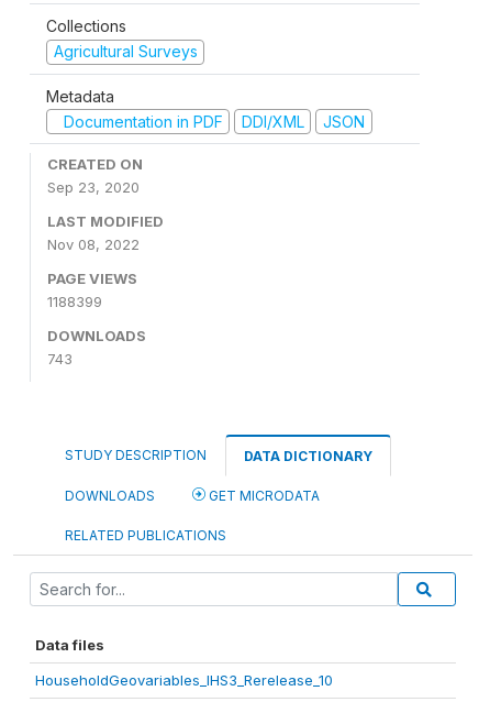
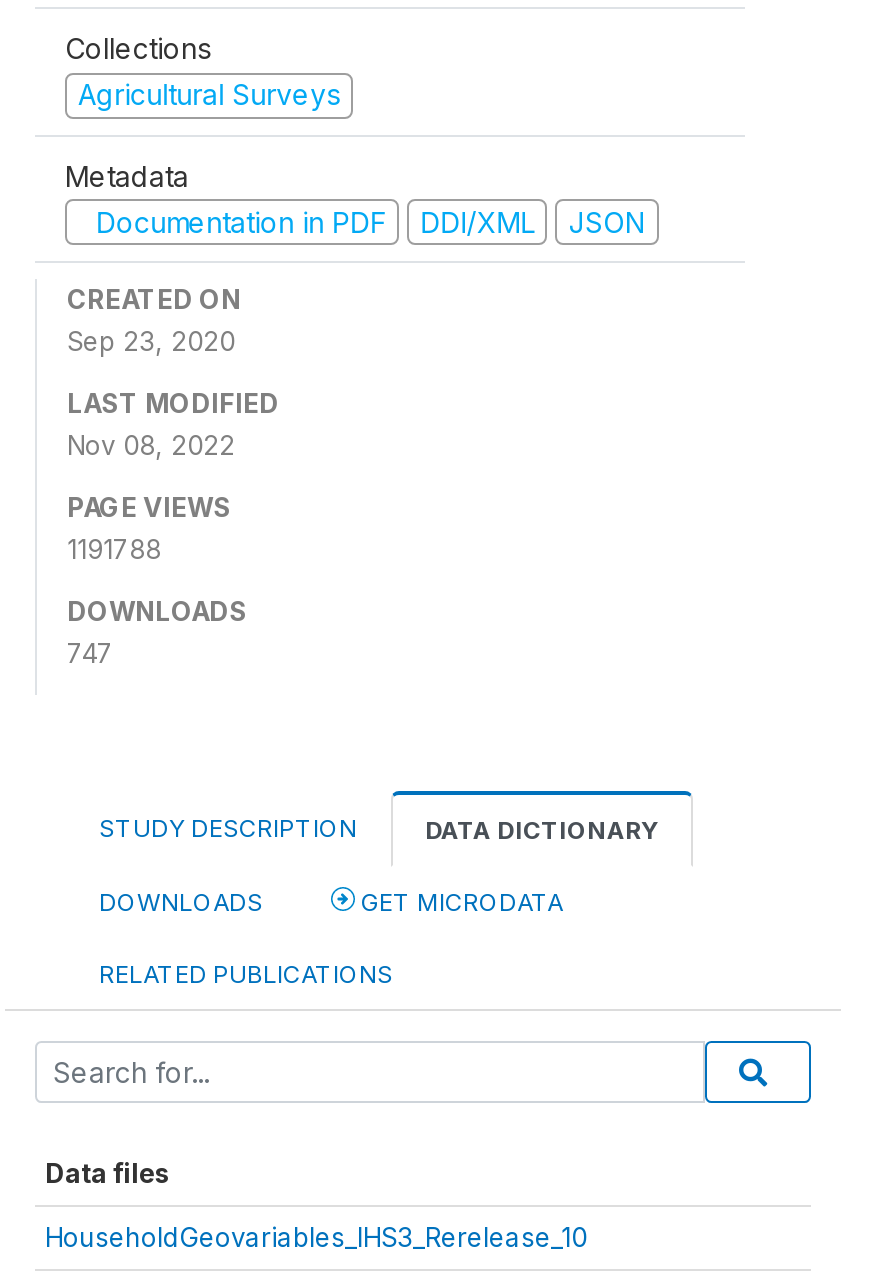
[47,293,102,310] 1188399 -> [67,533,161,565] 1191788
[47,350,73,368] 743 -> [67,637,113,669] 747

